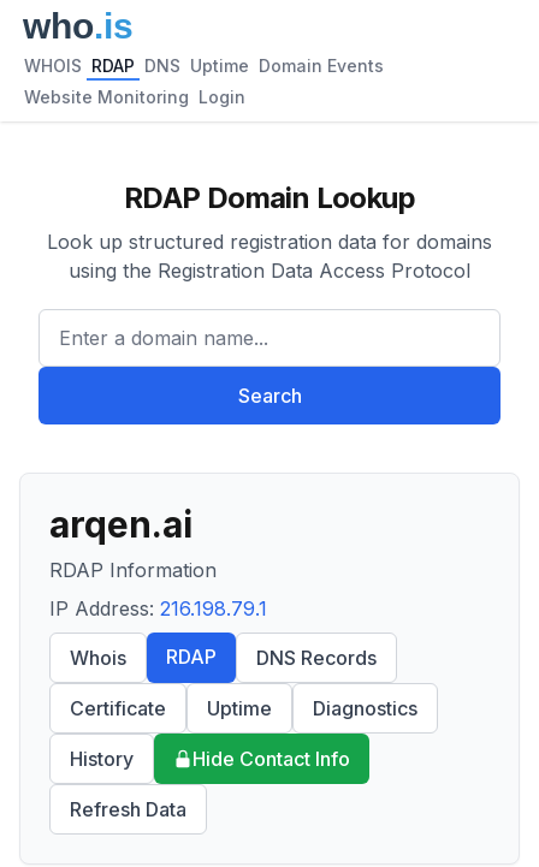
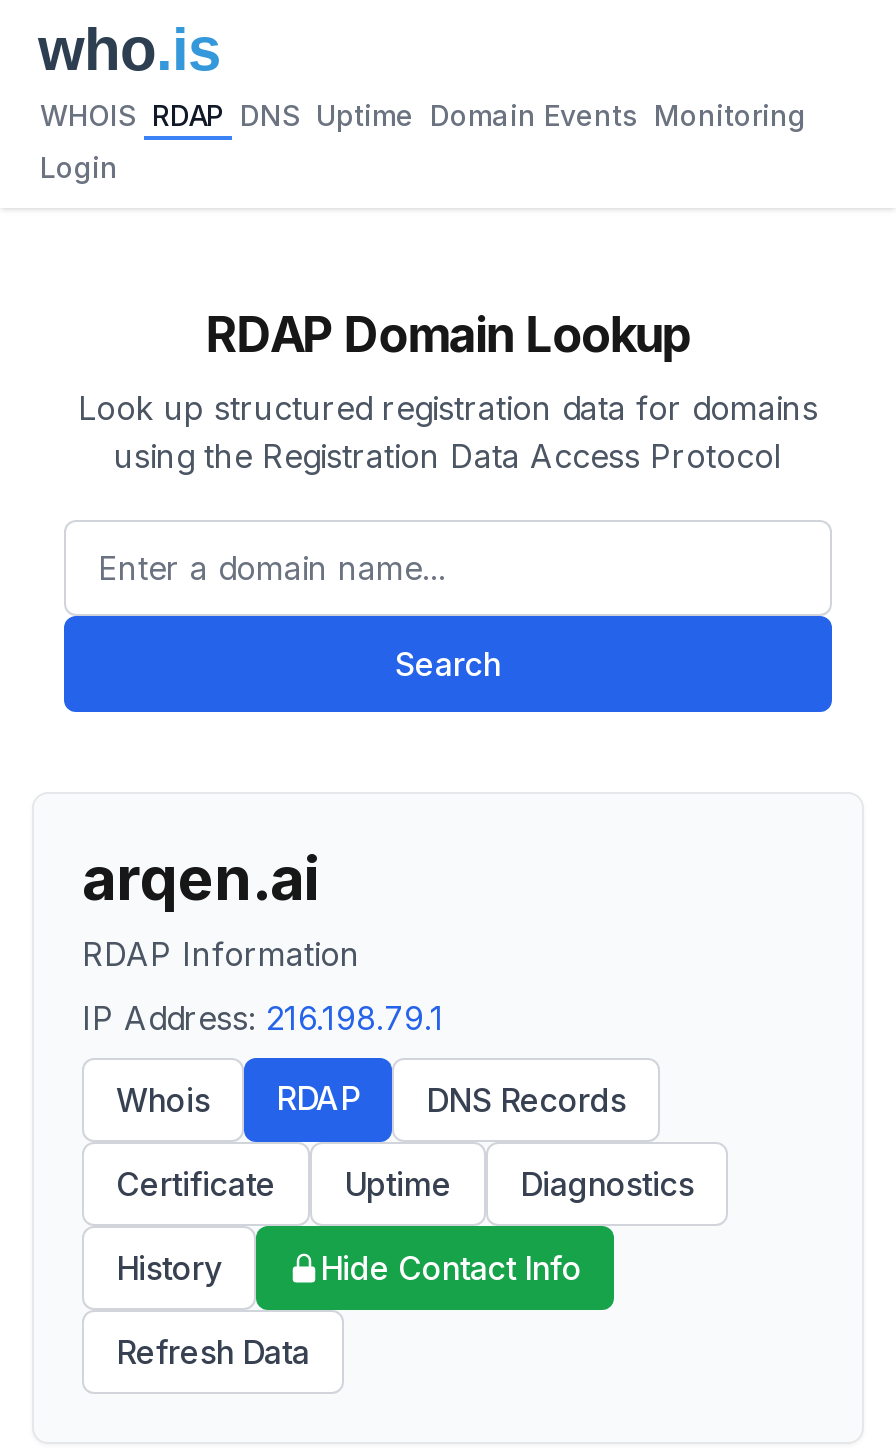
[24,55,384,76] WHOIS RDAP DNS Uptime Domain Events -> [40,98,806,132] WHOIS RDAP DNS Uptime Domain Events Monitoring
[24,87,245,107] Website Monitoring Login -> [40,150,118,184] Login

